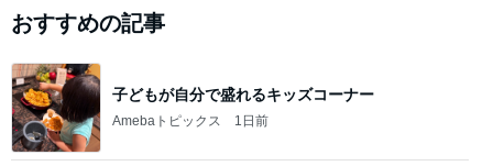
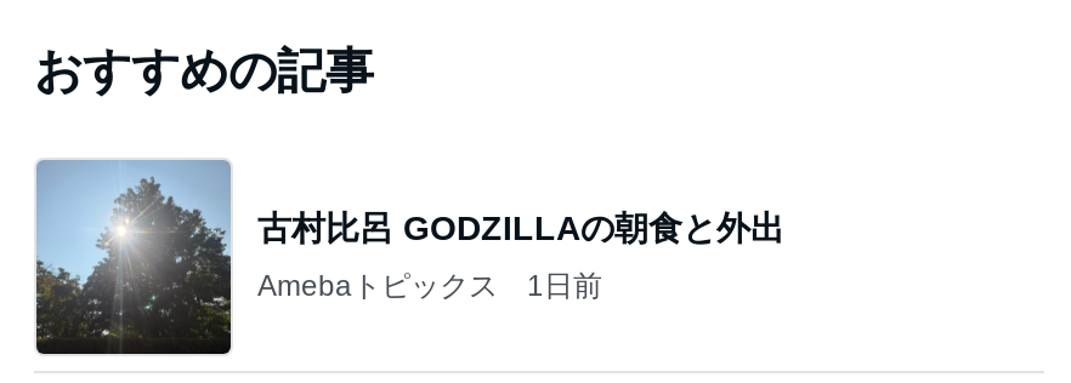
[11,63,374,153] [image] | 子どもが自分で盛れるキッズコーナー -> [34,158,784,356] [image] | 古村比呂 GODZILLAの朝食と外出

